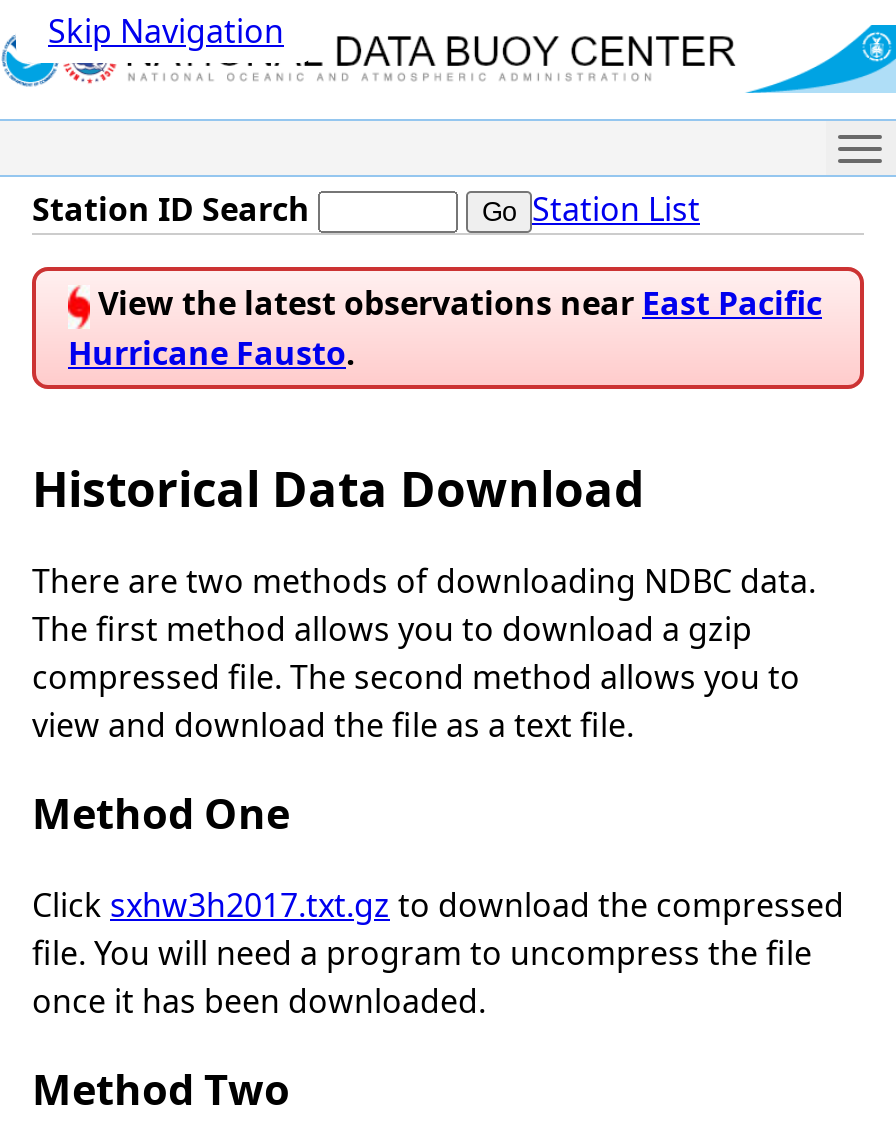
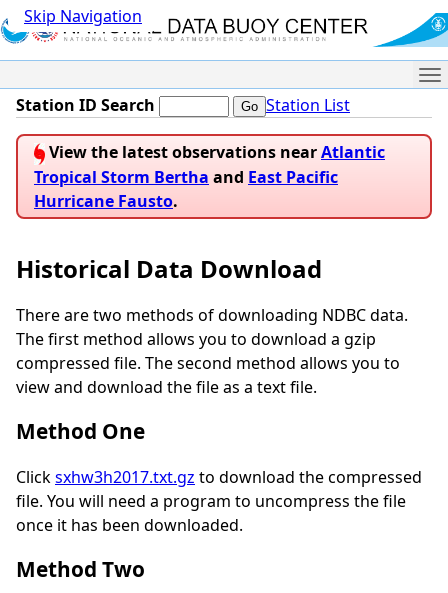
[90,282,822,326] View the latest observations near East Pacific -> [34,141,385,188] View the latest observations near Atlantic | Tropical Storm Bertha and East Pacific

